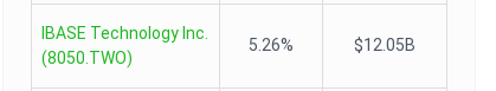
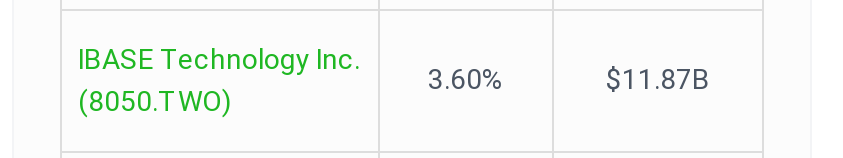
[249,35,416,54] 5.26% | $12.05B -> [428,63,710,95] 3.60% | $11.87B

